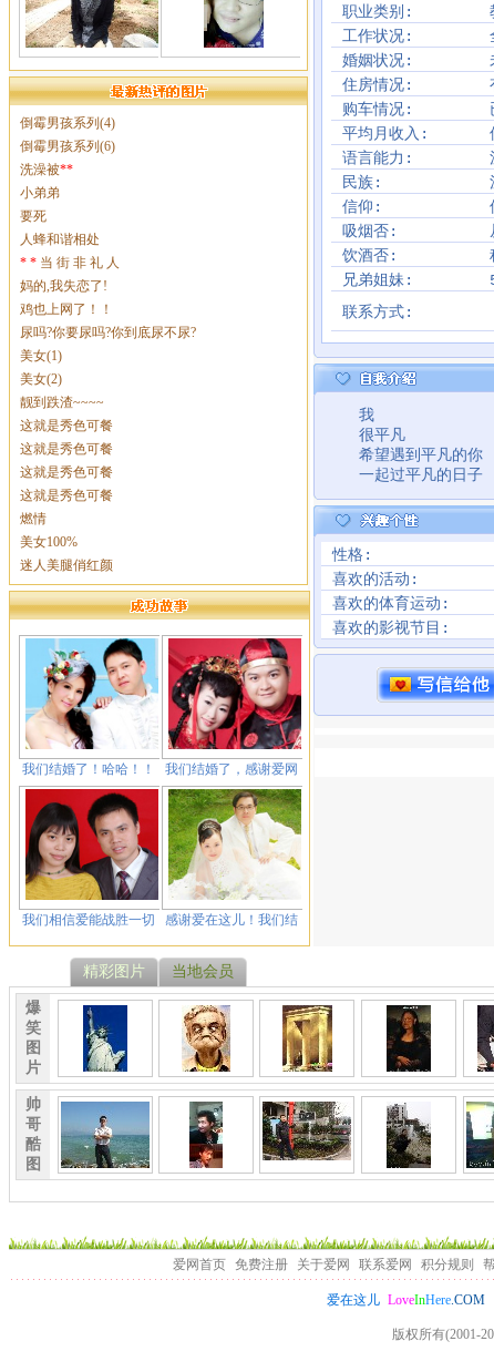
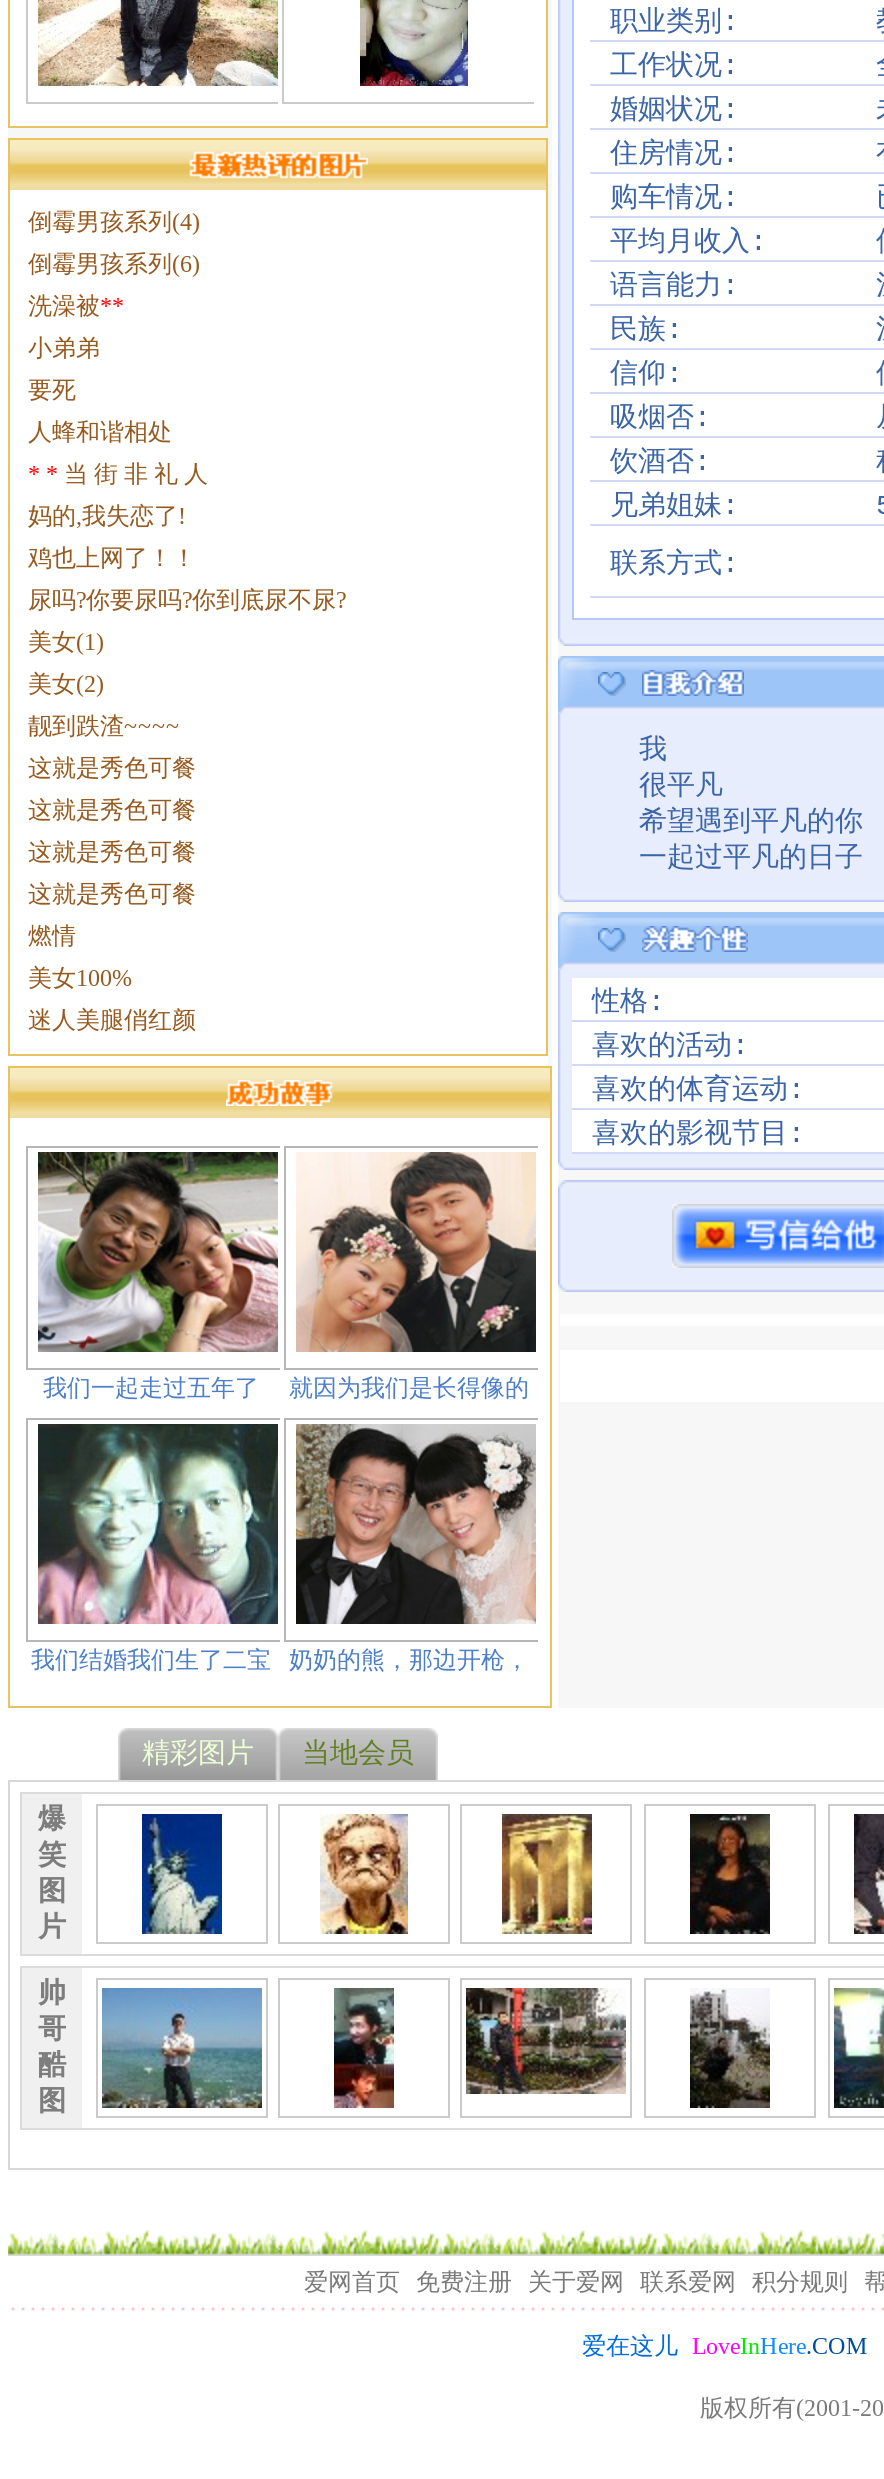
[22,637,297,777] [image] | 我们结婚了！哈哈！！ | 我们结婚了，感谢爱网 -> [36,1150,529,1402] [image] | 我们一起走过五年了 | 就因为我们是长得像的
[167,637,302,750] [image] -> [296,1150,538,1354] [image]
[22,788,297,928] [image] | 我们相信爱能战胜一切 | 感谢爱在这儿！我们结 -> [31,1422,529,1674] [image] | 我们结婚我们生了二宝 | 奶奶的熊，那边开枪，
[167,788,302,900] [image] -> [294,1424,538,1626] [image]

